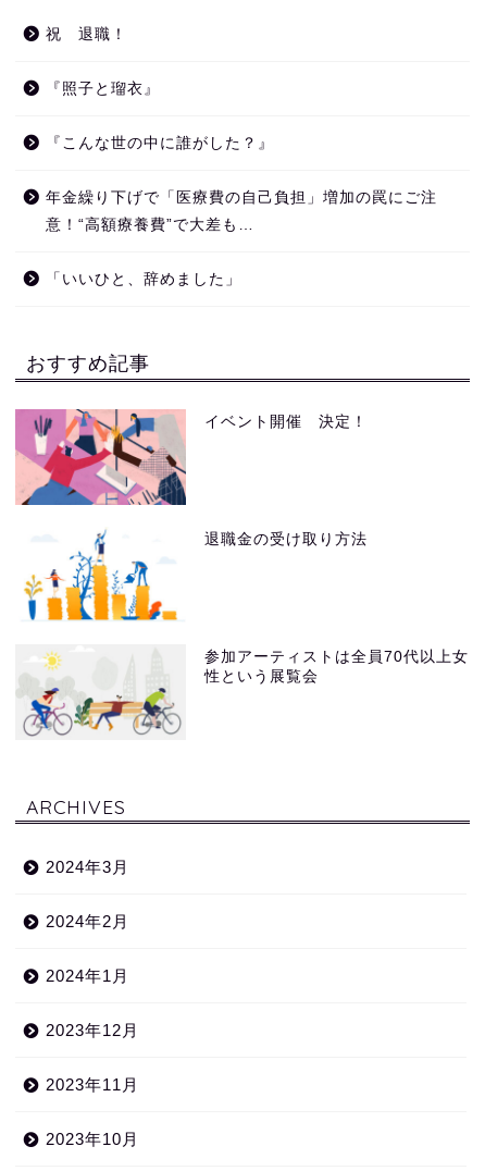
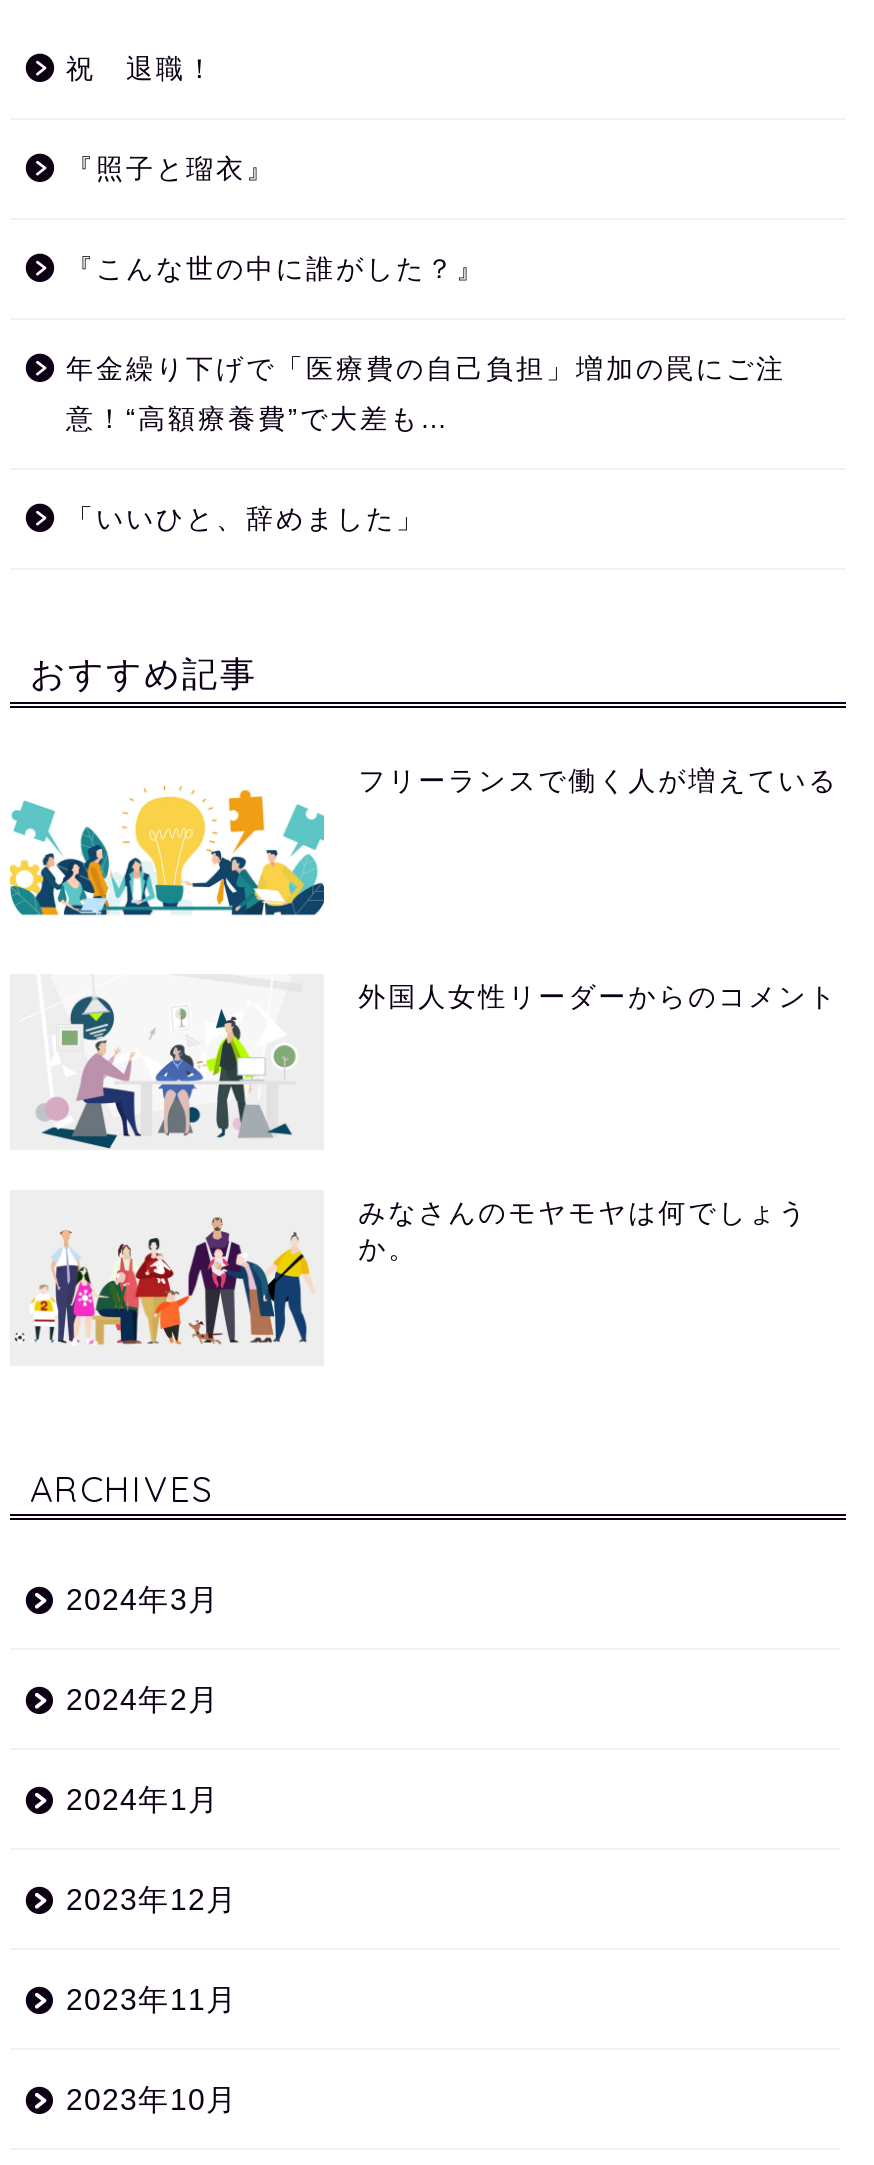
[14,408,368,506] [image] | イベント開催 決定！ -> [8,758,838,934] [image] | フリーランスで働く人が増えている
[24,530,368,621] [image] | 退職金の受け取り方法 -> [28,982,838,1150] [image] | 外国人女性リーダーからのコメント
[18,649,469,737] [image] | 参加アーティストは全員70代以上女 | 性という展覧会 -> [14,1198,808,1358] [image] | みなさんのモヤモヤは何でしょう | か。

